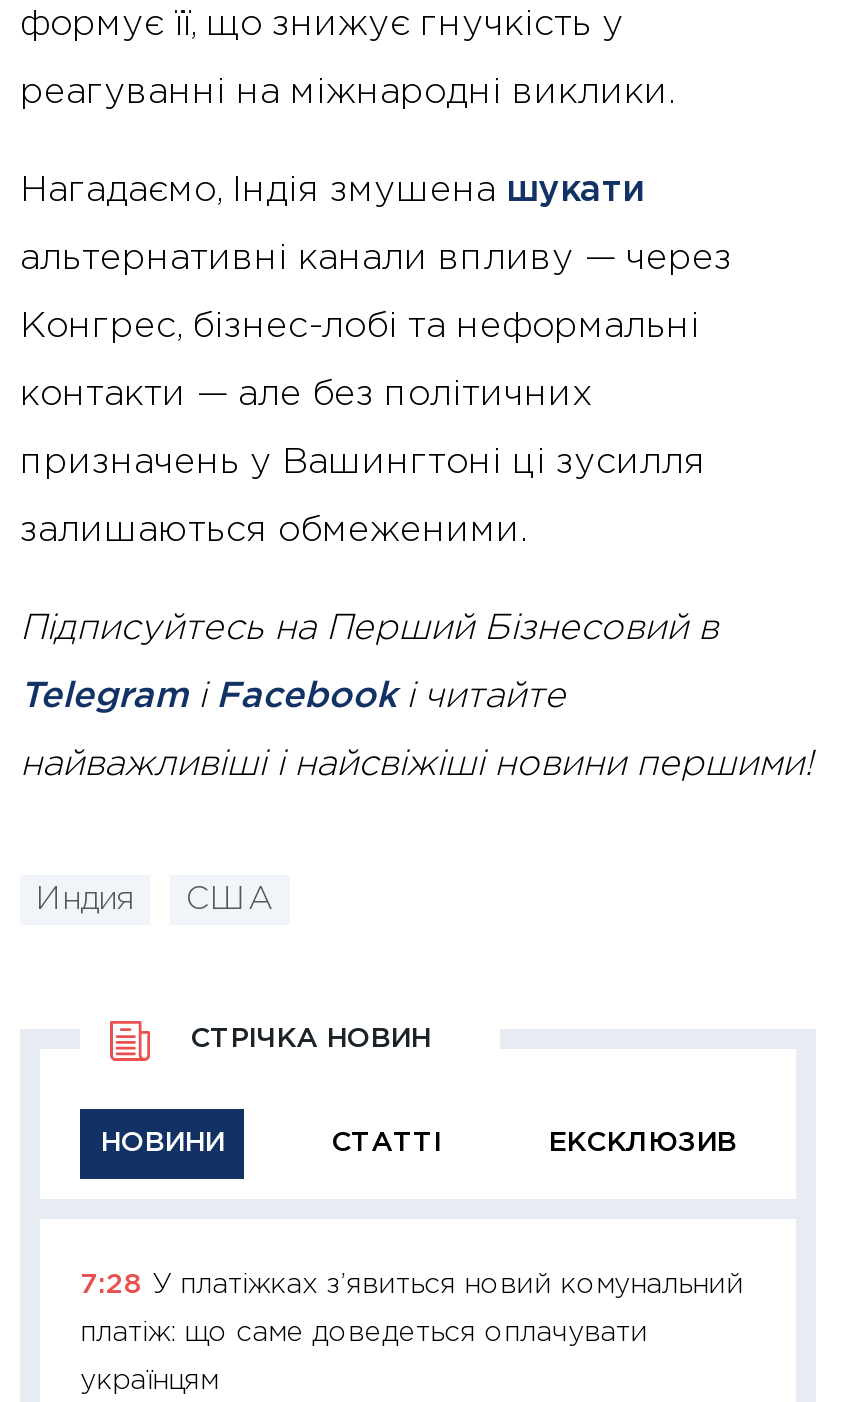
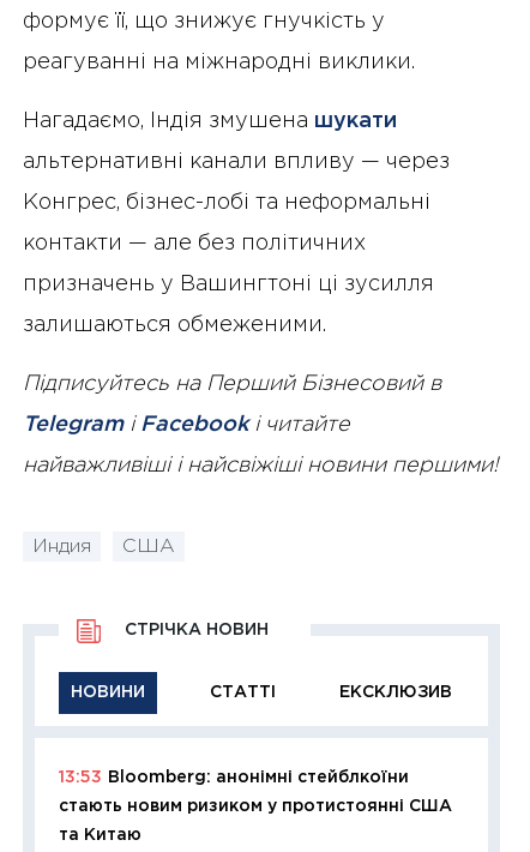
[80,1274,744,1298] 7:28 У платіжках з’явиться новий комунальний -> [59,771,409,785] 13:53 Bloomberg: анонімні стейблкоїни
[80,1322,648,1346] платіж: що саме доведеться оплачувати -> [59,800,452,814] стають новим ризиком у протистоянні США
[80,1370,218,1394] українцям -> [59,828,141,843] та Китаю

